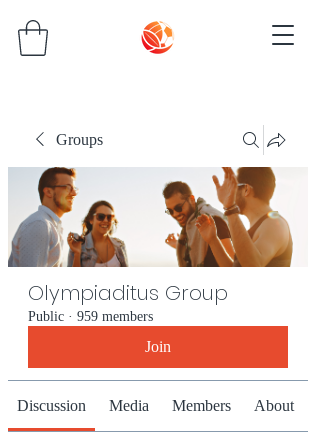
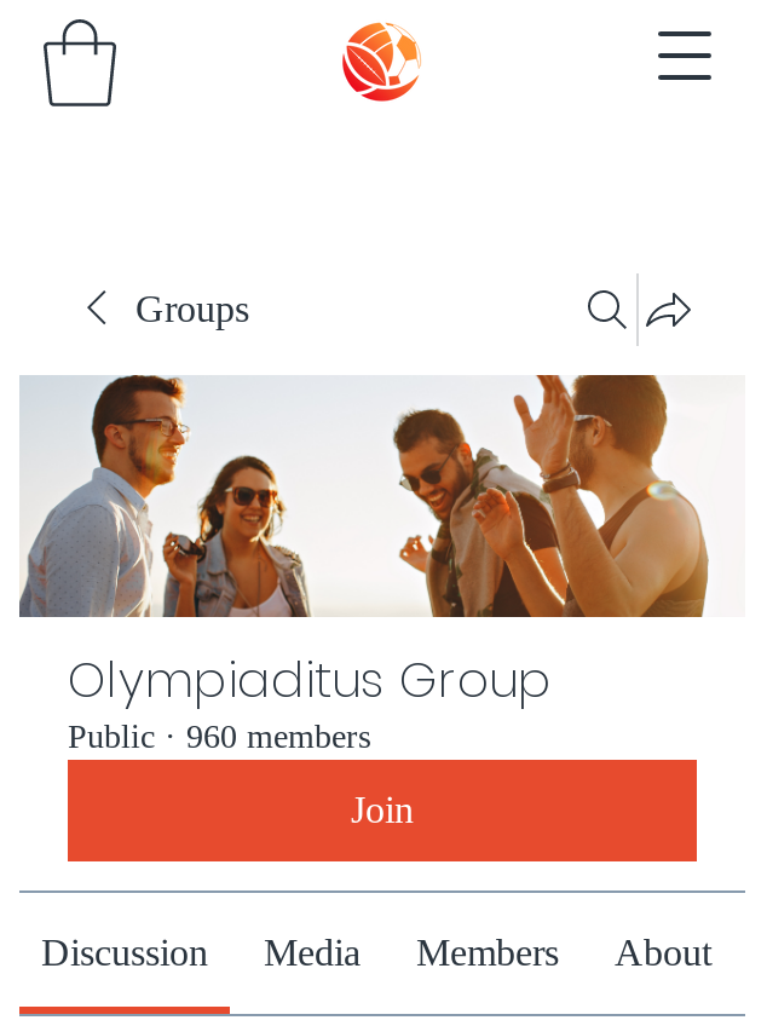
[28,309,153,324] Public · 959 members -> [68,718,370,754] Public · 960 members

